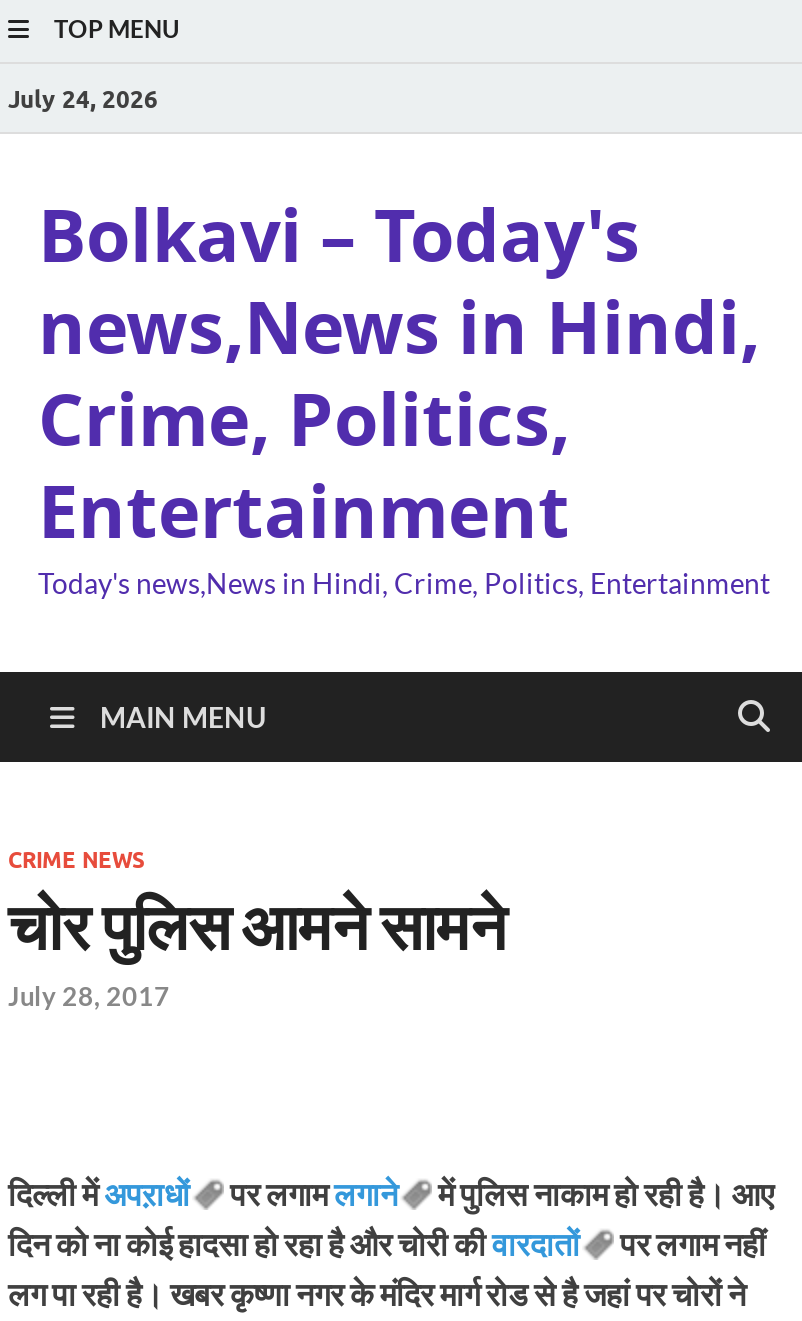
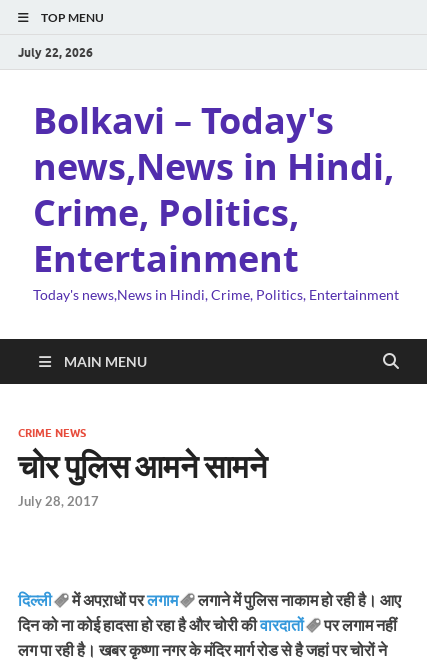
[8,83,158,113] July 24, 2026 -> [18,44,93,59] July 22, 2026

